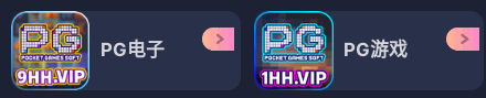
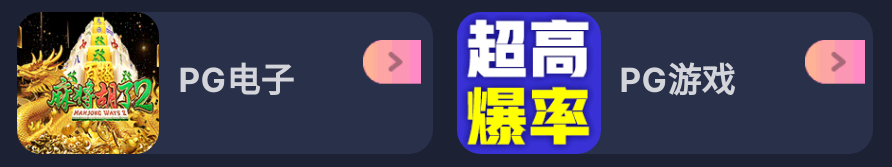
[10,10,91,91] [image] -> [15,11,161,157] [image]
[254,10,335,90] [image] -> [457,11,603,153] [image]

